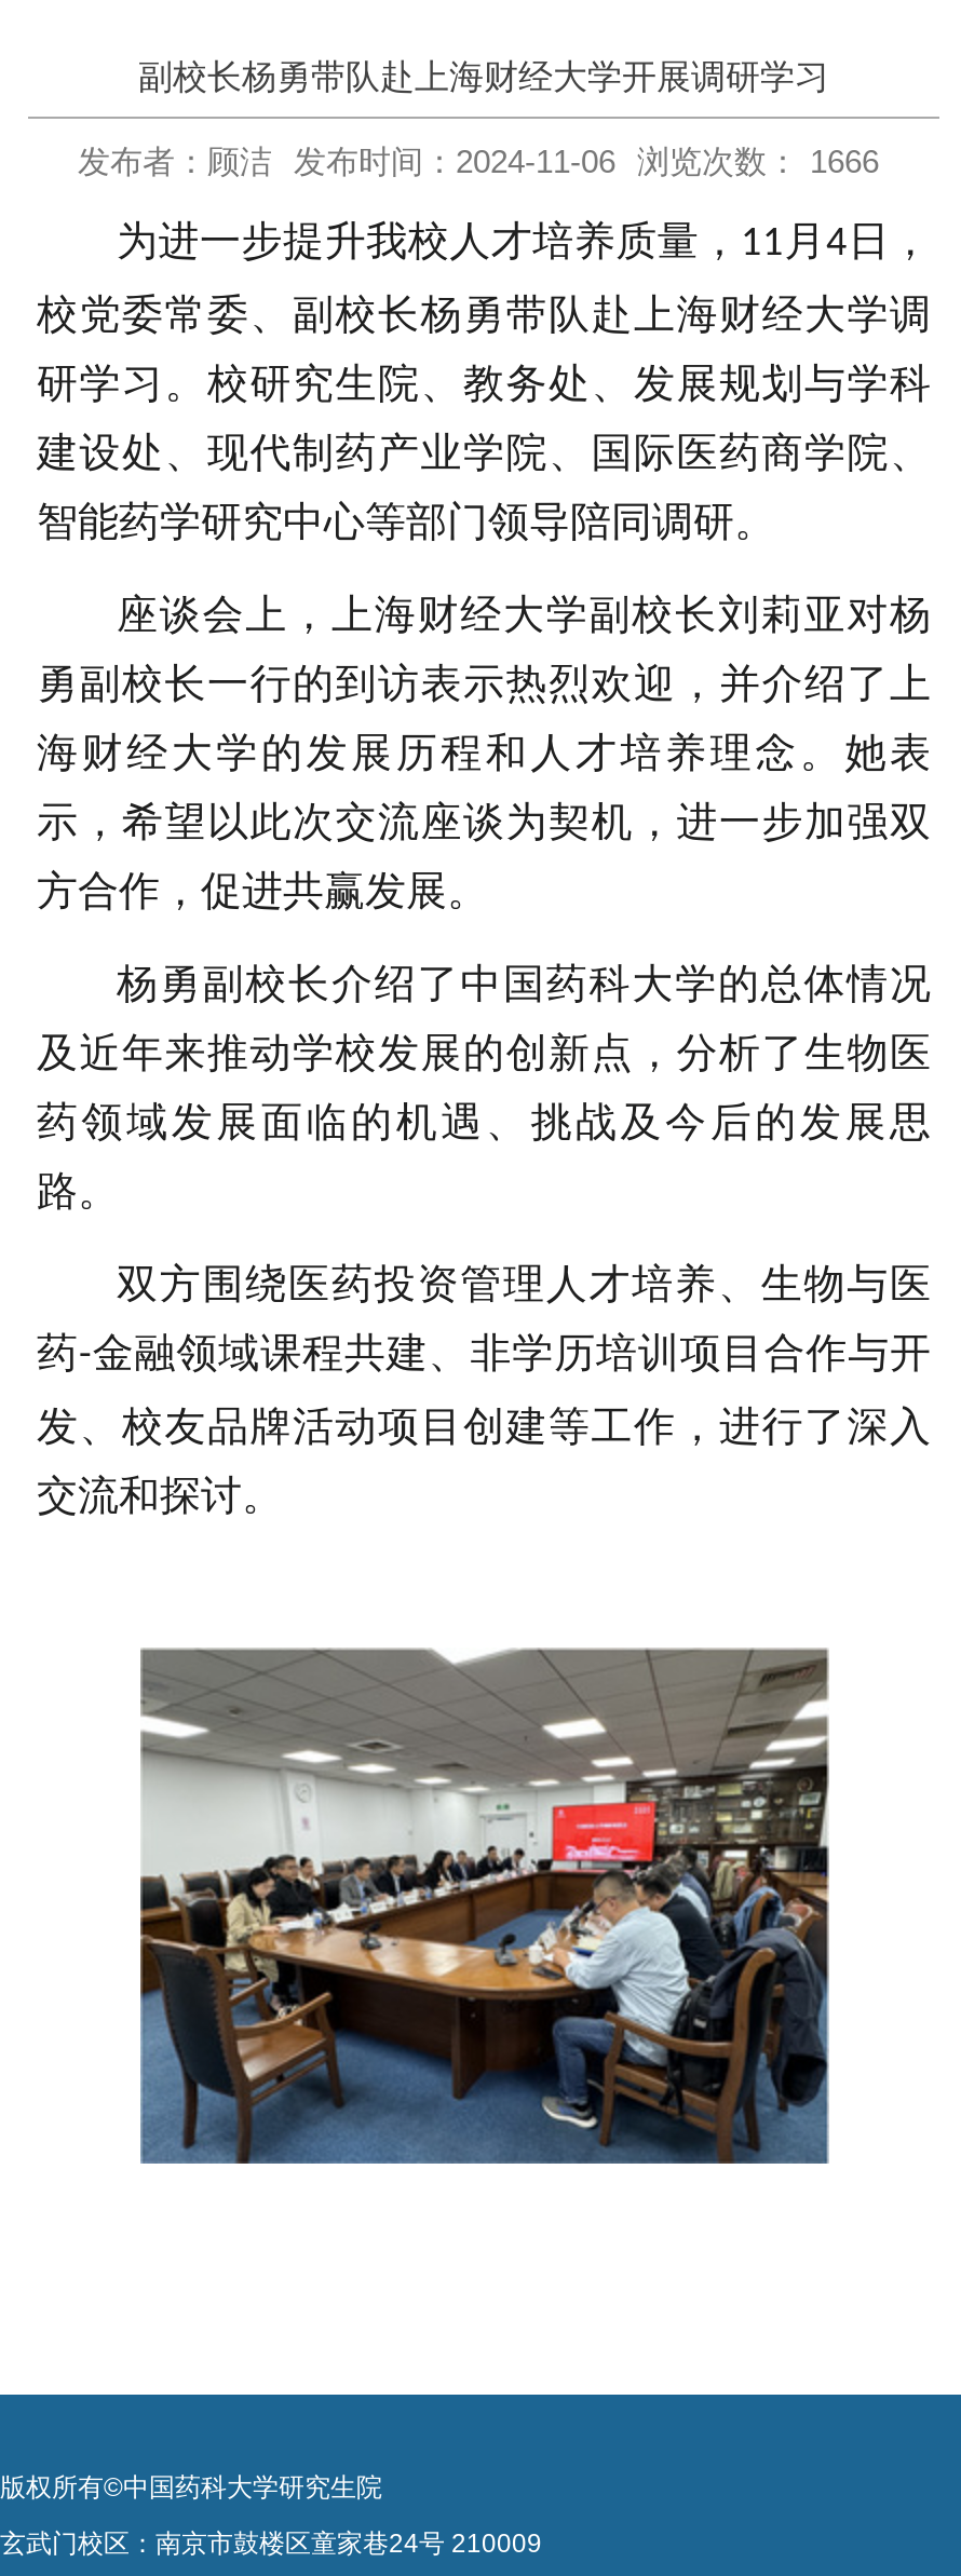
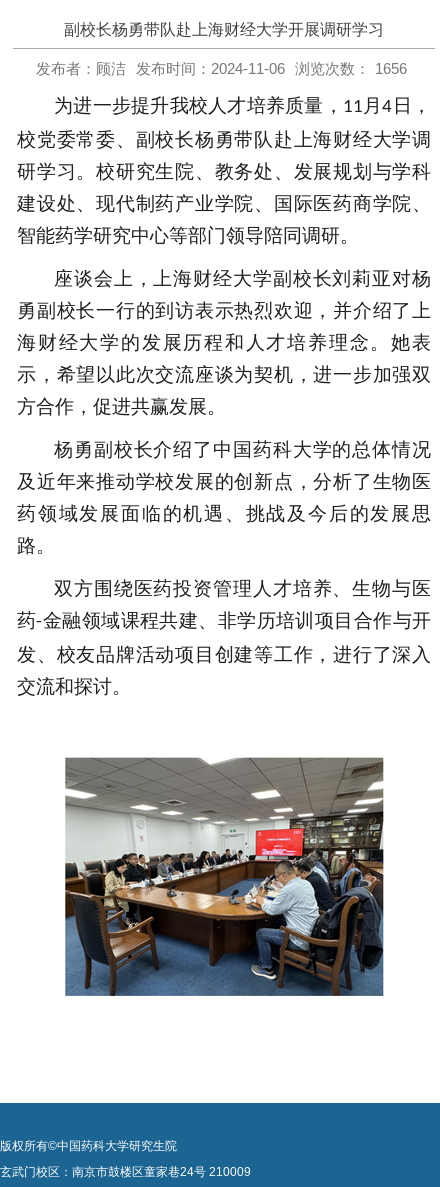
[78,143,879,180] 发布者：顾洁 发布时间：2024-11-06 浏览次数： 1666 -> [36,60,407,77] 发布者：顾洁 发布时间：2024-11-06 浏览次数： 1656

